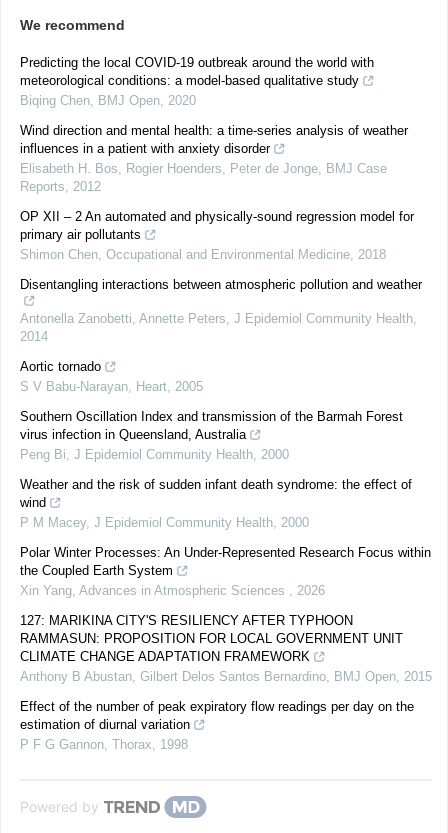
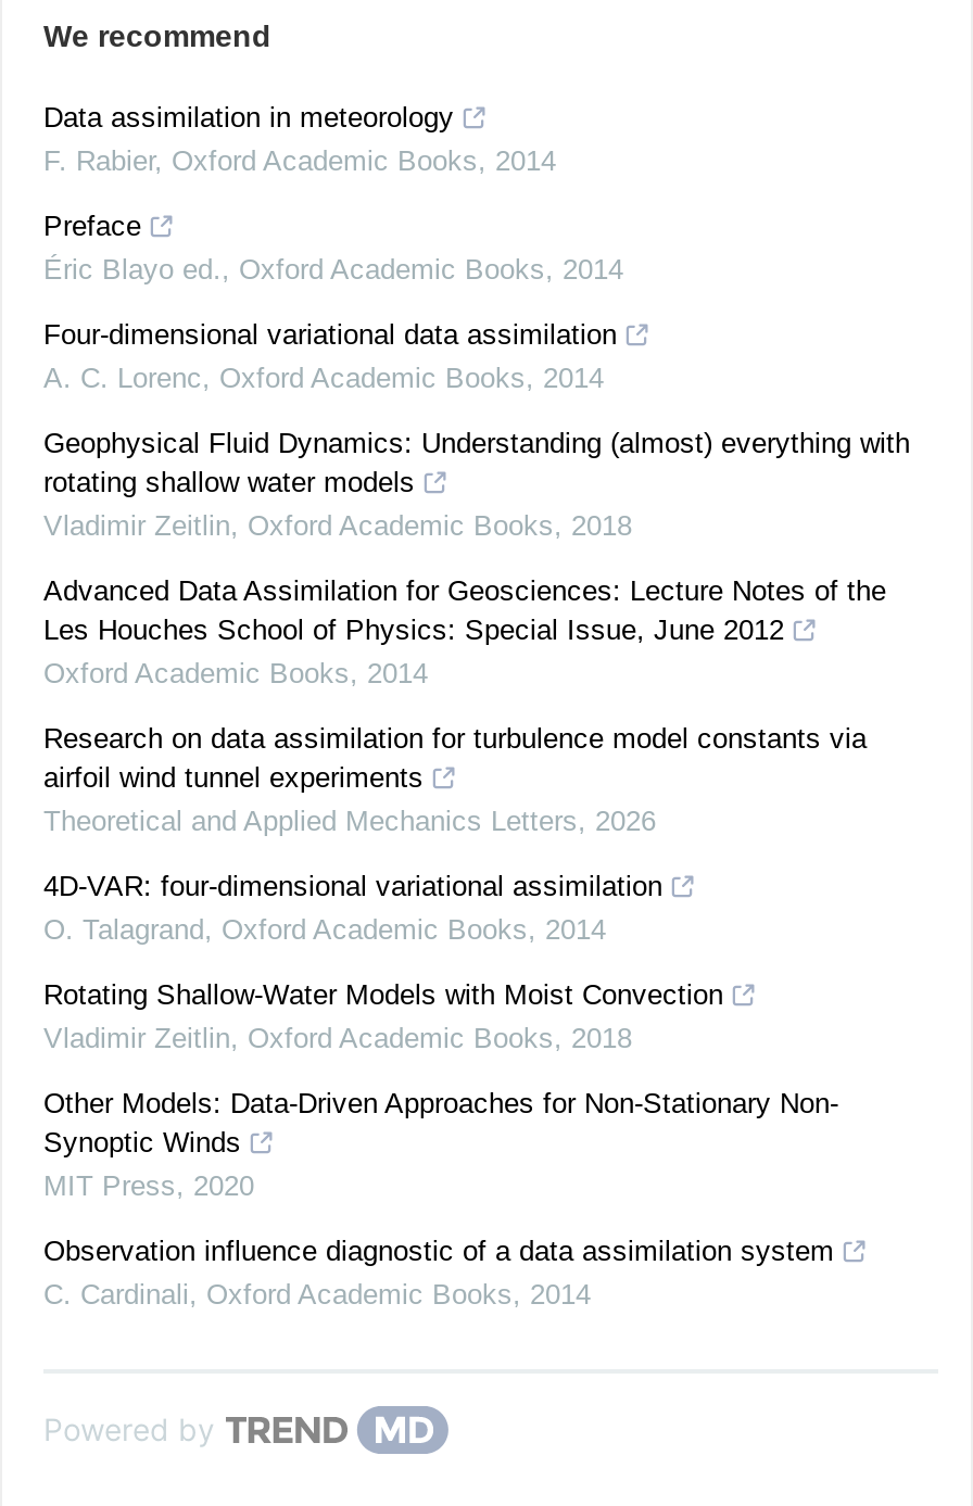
[20,55,432,752] Predicting the local COVID-19 outbreak around the world with | meteorological conditions: a model-based qualitative study | Biqing Chen, BMJ Open, 2020 | Wind direction and mental health: a time-series analysis of weather | influences in a patient with anxiety disorder | Elisabeth H. Bos, Rogier Hoenders, Peter de Jonge, BMJ Case | Reports, 2012 | OP XII – 2 An automated and physically-sound regression model for | primary air pollutants | Shimon Chen, Occupational and Environmental Medicine, 2018 | Disentangling interactions between atmospheric pollution and weather | Antonella Zanobetti, Annette Peters, J Epidemiol Community Health, | 2014 | Aortic tornado | S V Babu-Narayan, Heart, 2005 | Southern Oscillation Index and transmission of the Barmah Forest | virus infection in Queensland, Australia | Peng Bi, J Epidemiol Community Health, 2000 | Weather and the risk of sudden infant death syndrome: the effect of | wind | P M Macey, J Epidemiol Community Health, 2000 | Polar Winter Processes: An Under-Represented Research Focus within | the Coupled Earth System | Xin Yang, Advances in Atmospheric Sciences, 2026 | 127: MARIKINA CITY'S RESILIENCY AFTER TYPHOON | RAMMASUN: PROPOSITION FOR LOCAL GOVERNMENT UNIT | CLIMATE CHANGE ADAPTATION FRAMEWORK | Anthony B Abustan, Gilbert Delos Santos Bernardino, BMJ Open, 2015 | Effect of the number of peak expiratory flow readings per day on the | estimation of diurnal variation | P F G Gannon, Thorax, 1998 -> [43,101,910,1311] Data assimilation in meteorology | F. Rabier, Oxford Academic Books, 2014 | Preface | Éric Blayo ed., Oxford Academic Books, 2014 | Four-dimensional variational data assimilation | A. C. Lorenc, Oxford Academic Books, 2014 | Geophysical Fluid Dynamics: Understanding (almost) everything with | rotating shallow water models | Vladimir Zeitlin, Oxford Academic Books, 2018 | Advanced Data Assimilation for Geosciences: Lecture Notes of the | Les Houches School of Physics: Special Issue, June 2012 | Oxford Academic Books, 2014 | Research on data assimilation for turbulence model constants via | airfoil wind tunnel experiments | Theoretical and Applied Mechanics Letters, 2026 | 4D-VAR: four-dimensional variational assimilation | O. Talagrand, Oxford Academic Books, 2014 | Rotating Shallow-Water Models with Moist Convection | Vladimir Zeitlin, Oxford Academic Books, 2018 | Other Models: Data-Driven Approaches for Non-Stationary Non- | Synoptic Winds | MIT Press, 2020 | Observation influence diagnostic of a data assimilation system | C. Cardinali, Oxford Academic Books, 2014

